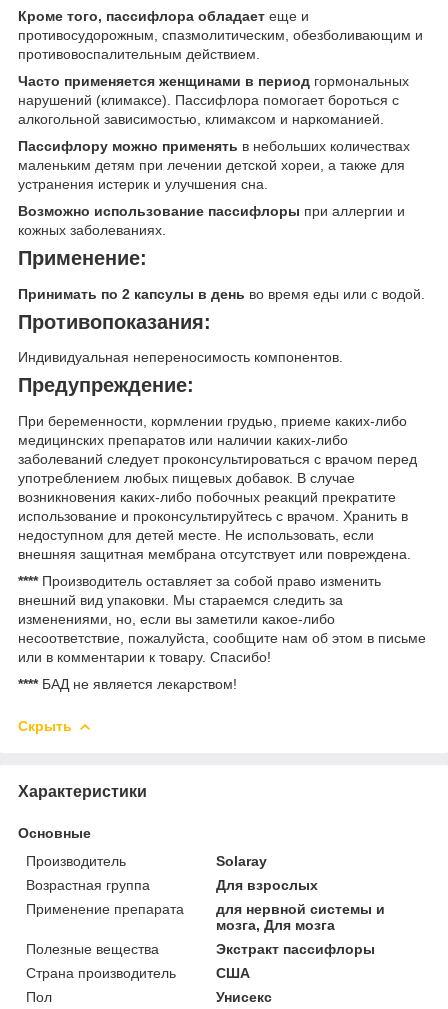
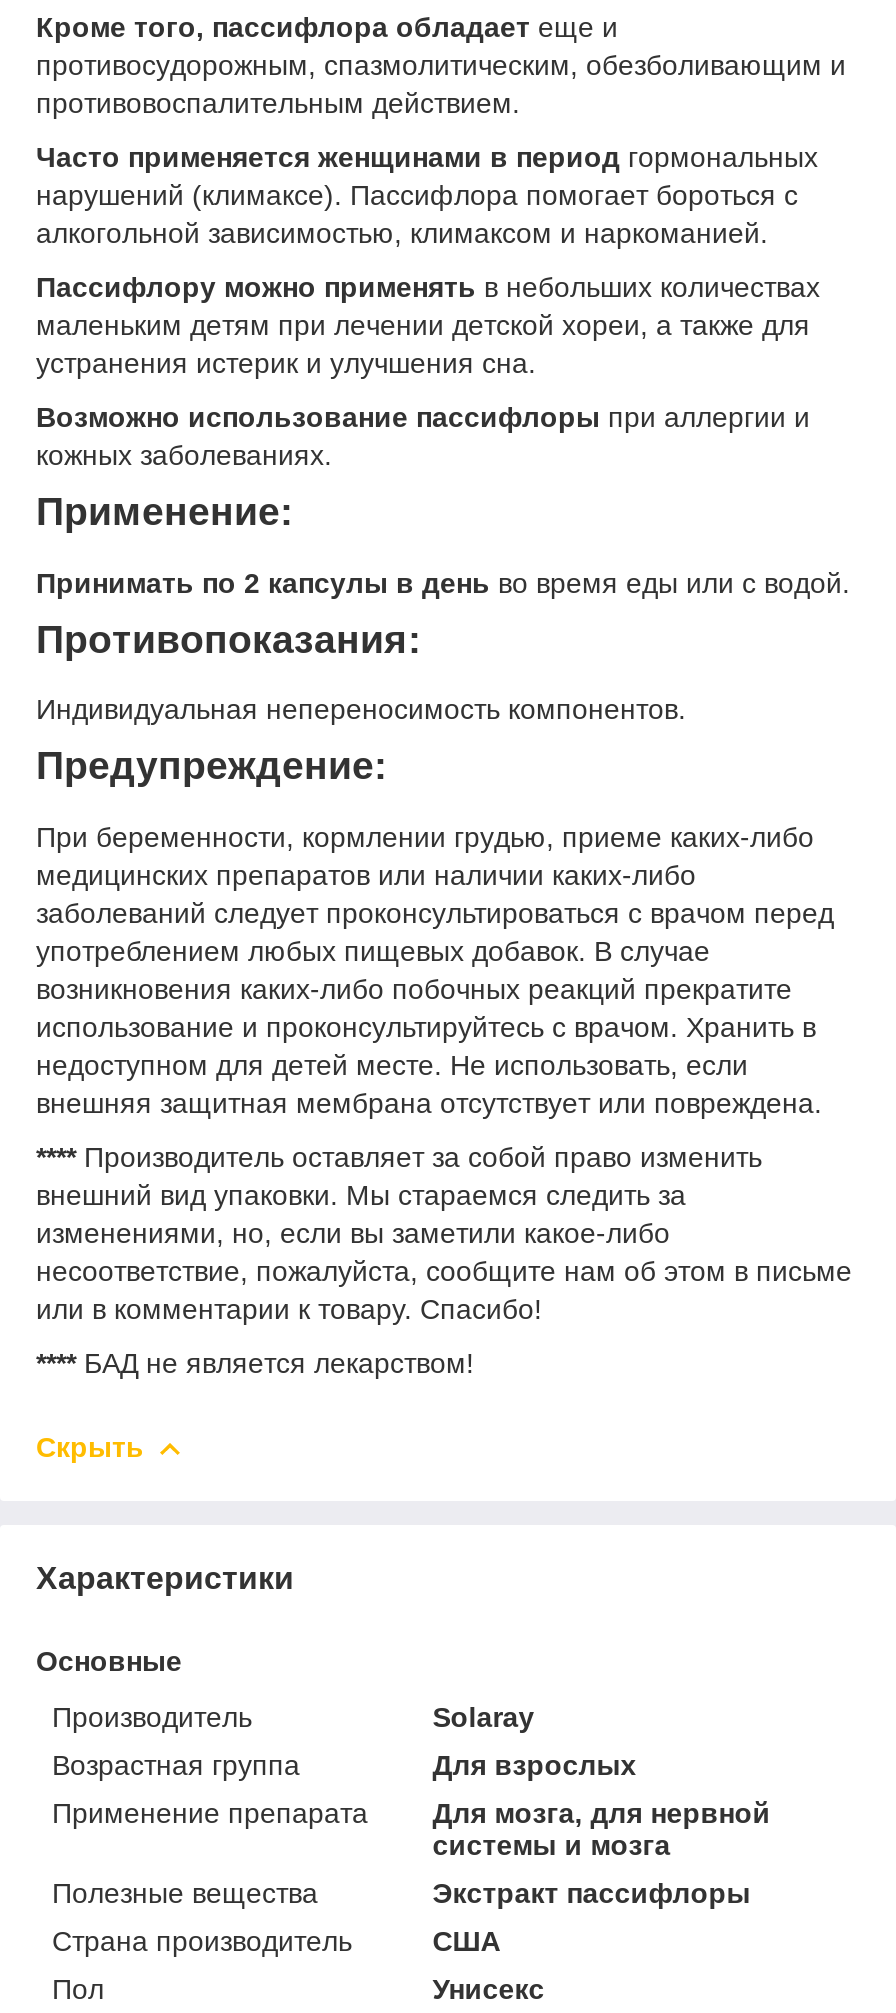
[216,901,385,933] для нервной системы и | мозга, Для мозга -> [432,1797,770,1861] Для мозга, для нервной | системы и мозга

